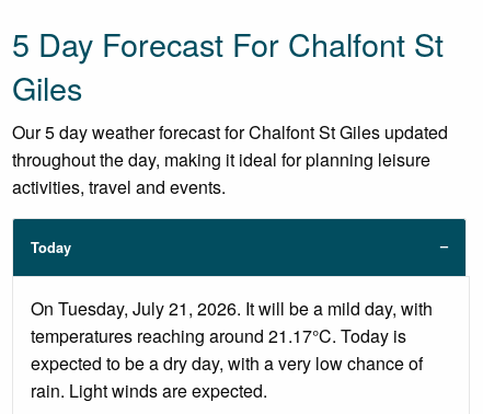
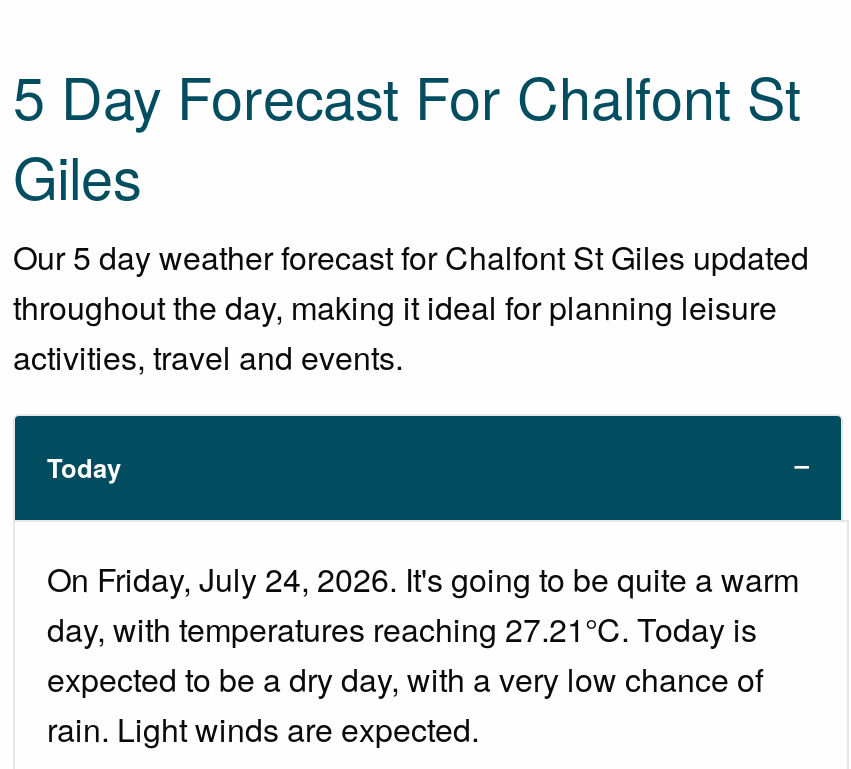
[31,296,433,348] On Tuesday, July 21, 2026. It will be a mild day, with | temperatures reaching around 21.17°C. Today is -> [47,556,799,652] On Friday, July 24, 2026. It's going to be quite a warm | day, with temperatures reaching 27.21°C. Today is

